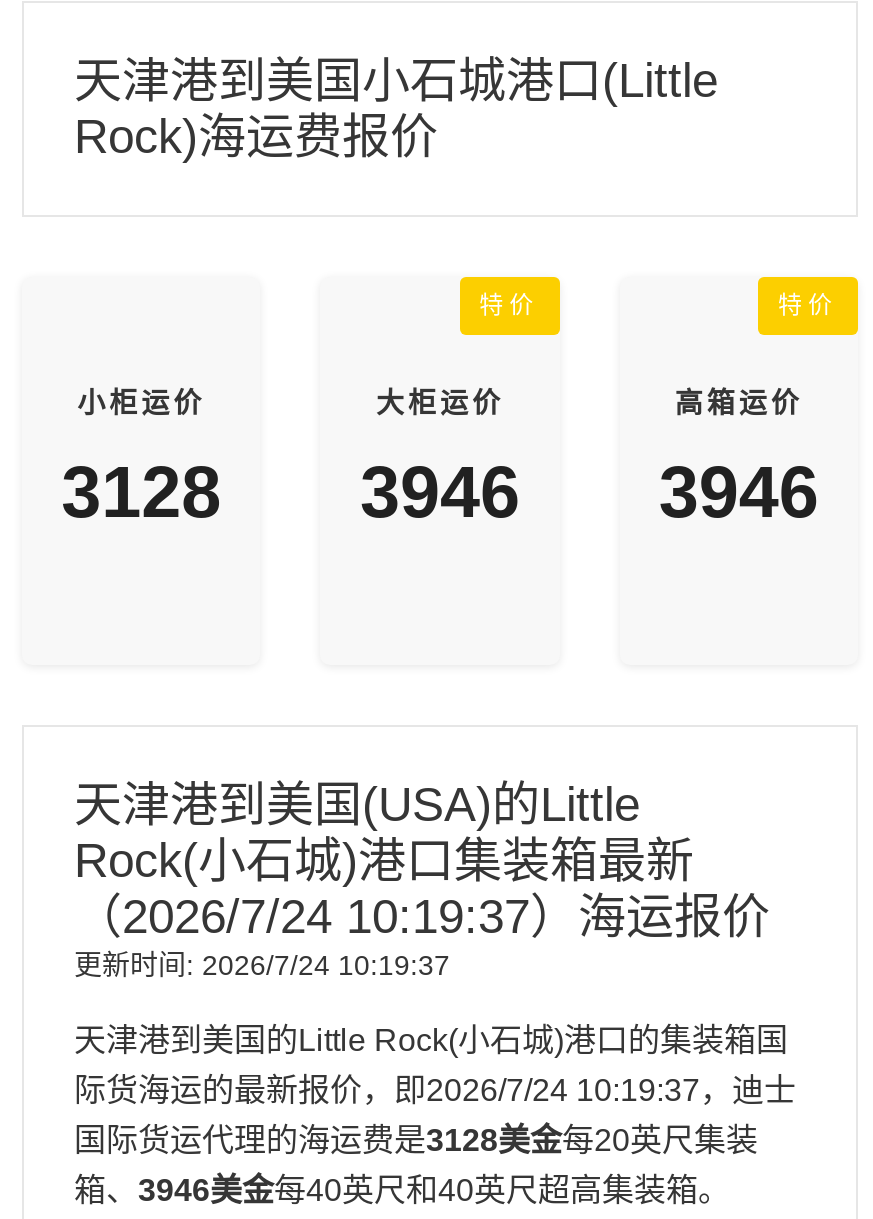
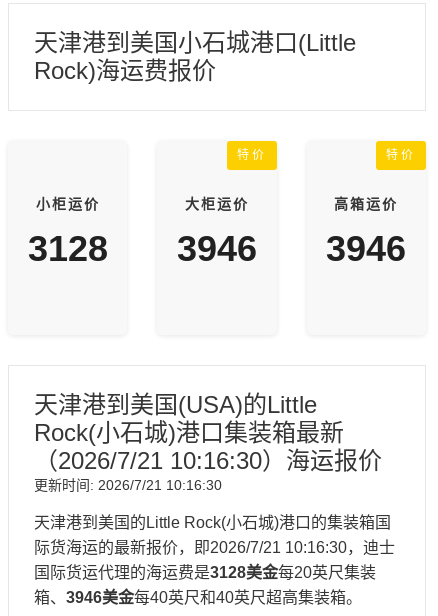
[74,889,770,943] （2026/7/24 10:19:37）海运报价 -> [34,447,382,474] （2026/7/21 10:16:30）海运报价
[74,949,450,981] 更新时间: 2026/7/24 10:19:37 -> [34,477,222,493] 更新时间: 2026/7/21 10:16:30
[74,1073,796,1107] 际货海运的最新报价，即2026/7/24 10:19:37，迪士 -> [34,539,395,556] 际货海运的最新报价，即2026/7/21 10:16:30，迪士

